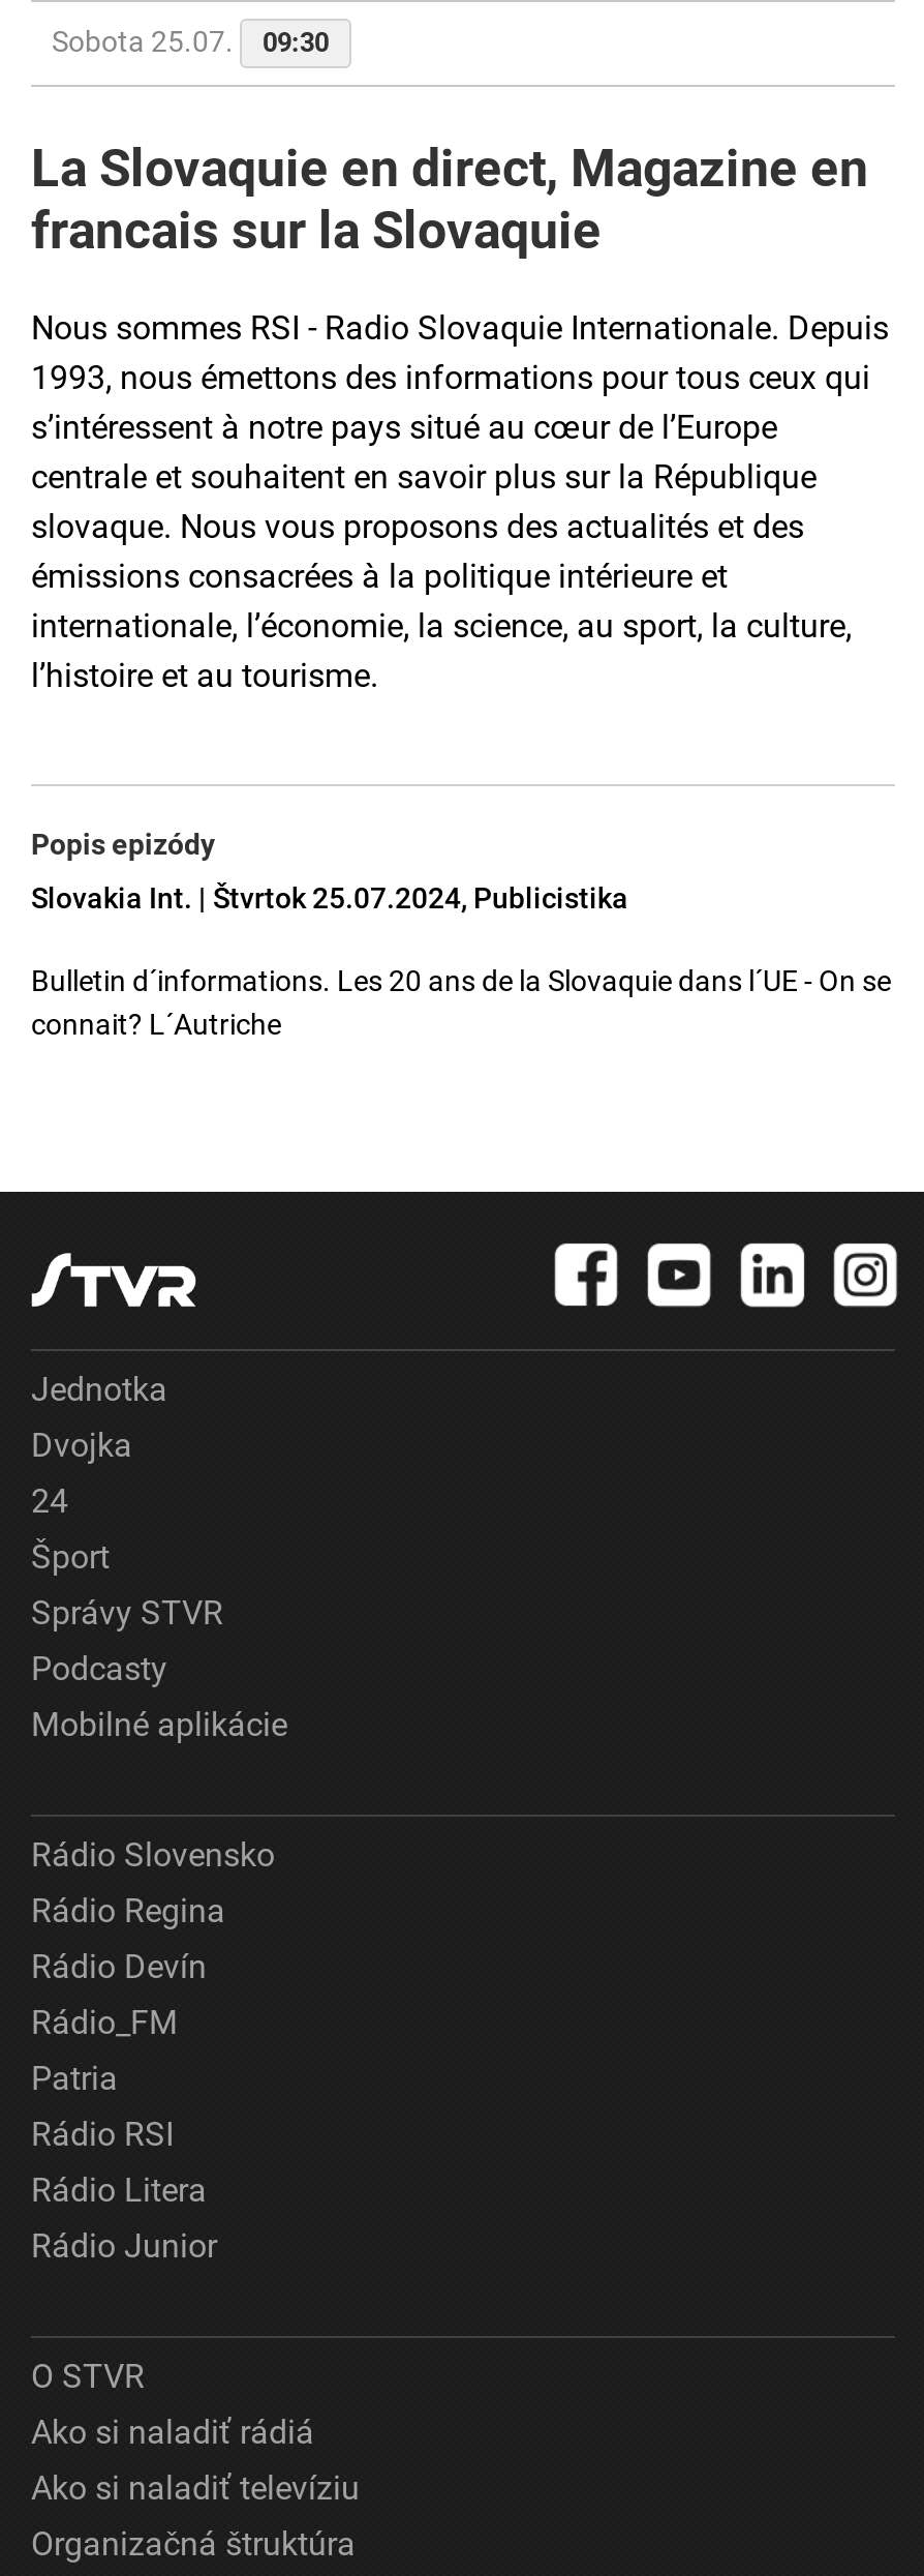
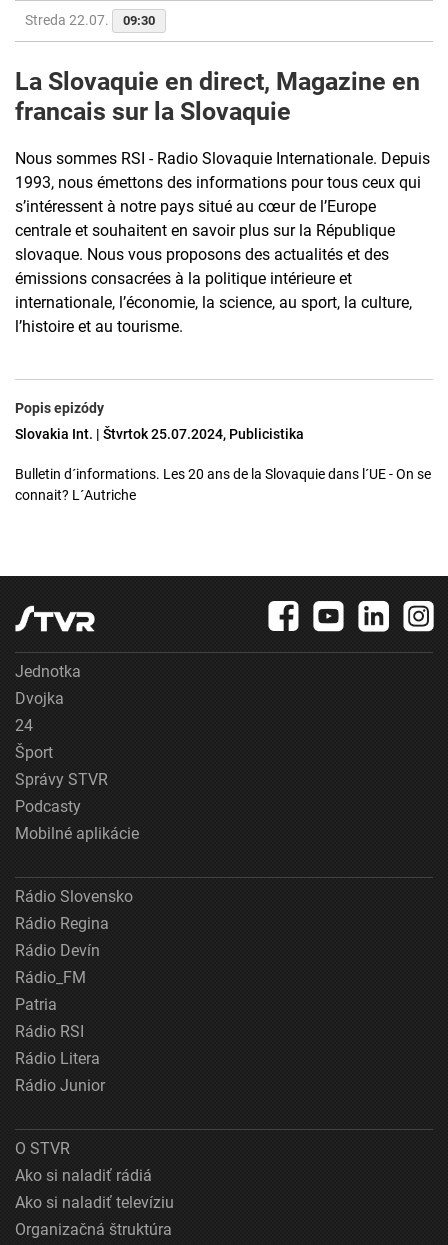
[52,25,329,59] Sobota 25.07. 09:30 -> [25,12,155,28] Streda 22.07. 09:30

